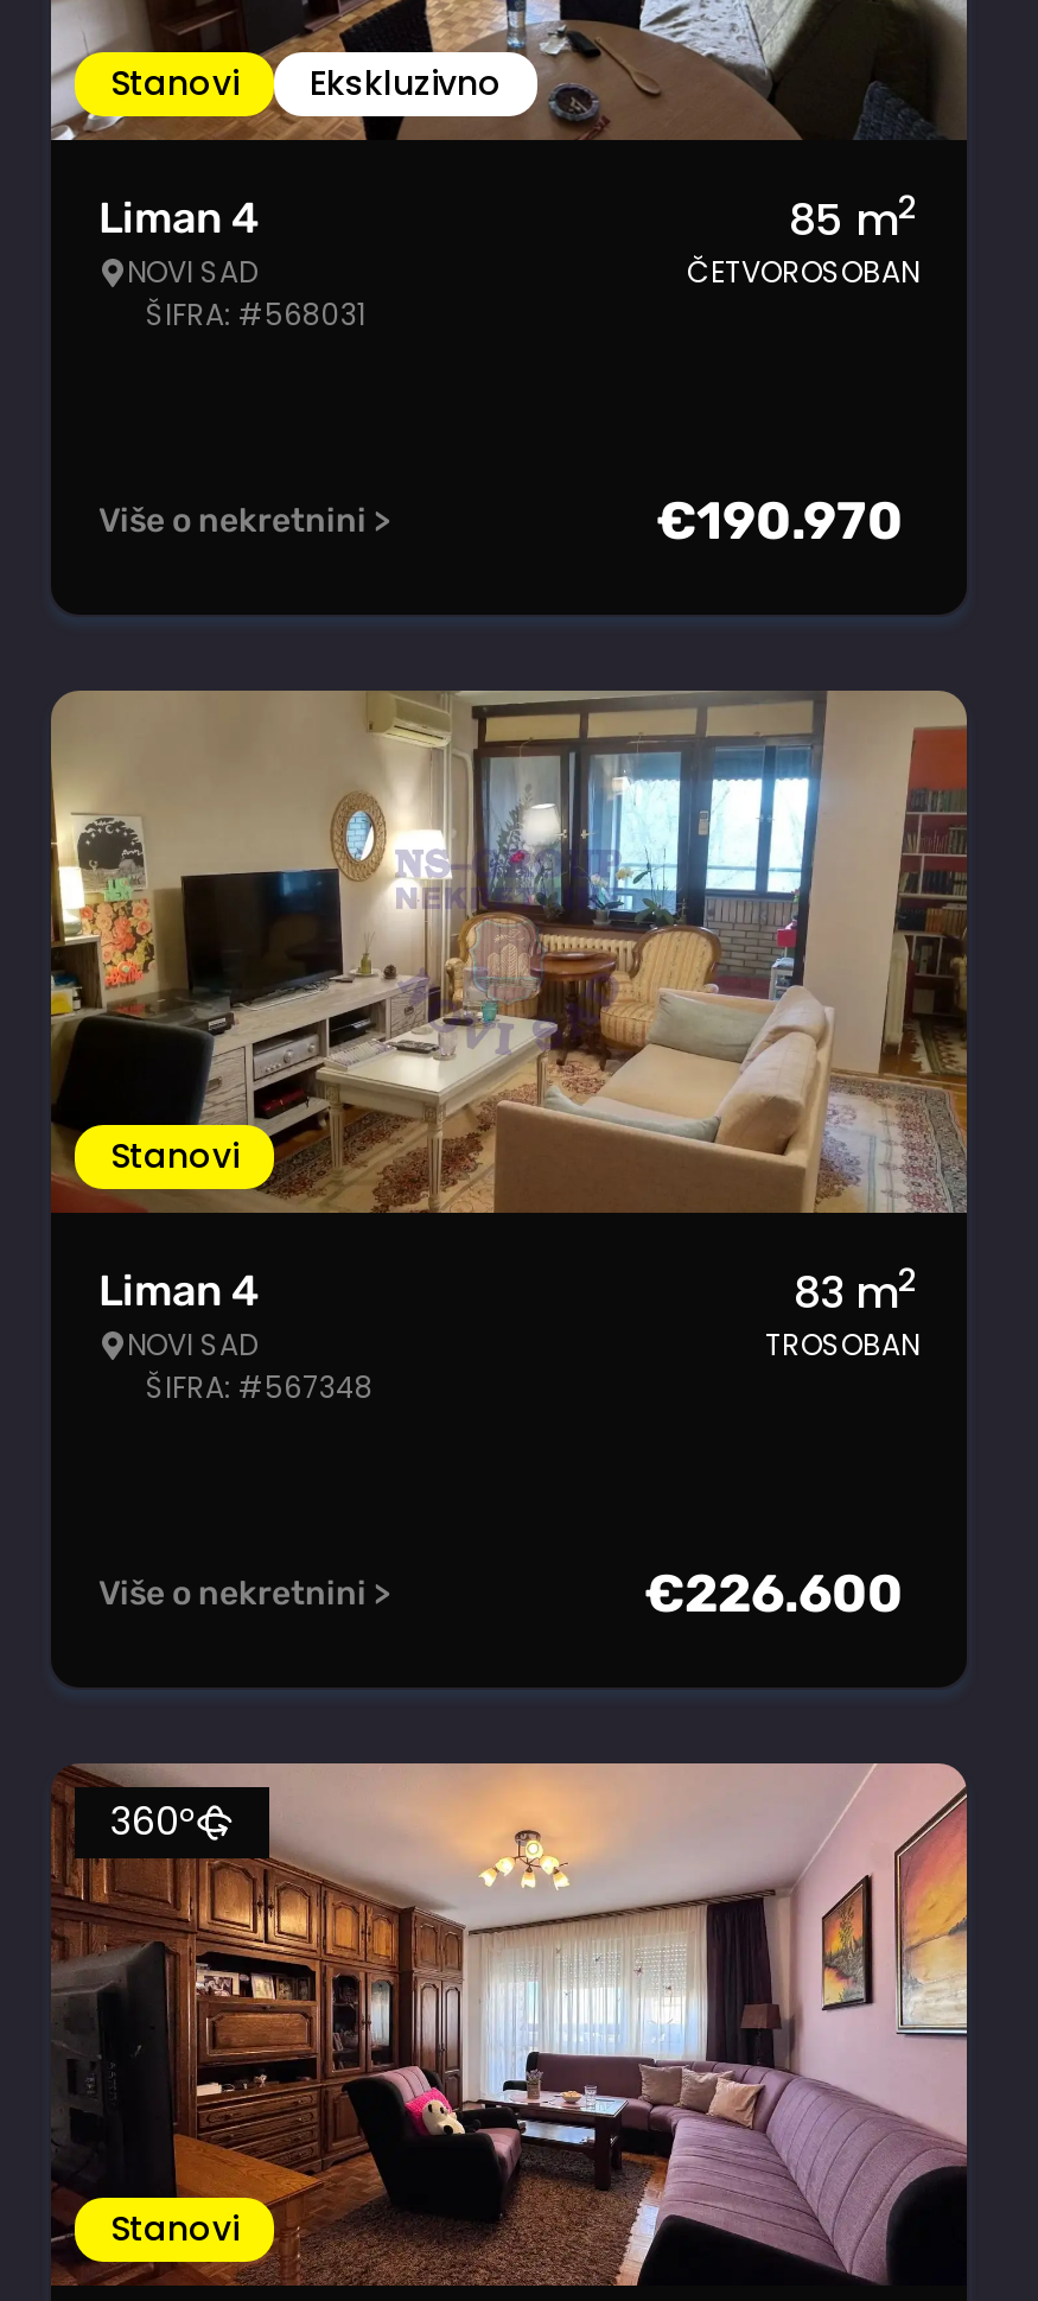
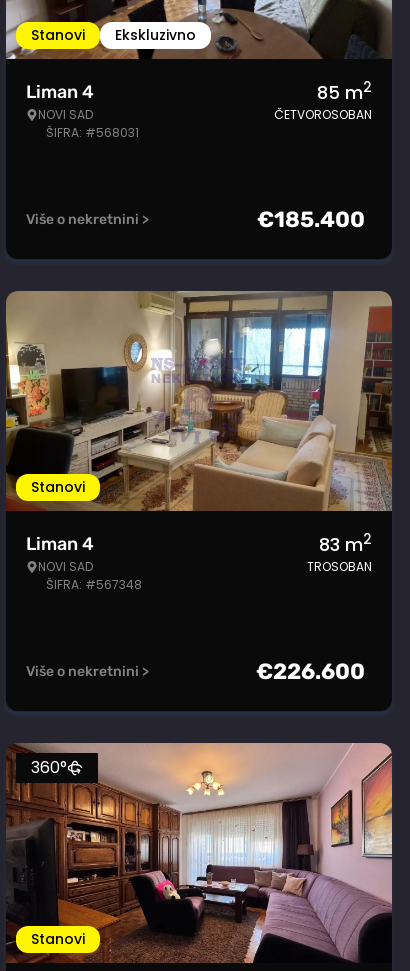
[656,489,903,553] €190.970 -> [257,206,365,233] €185.400

